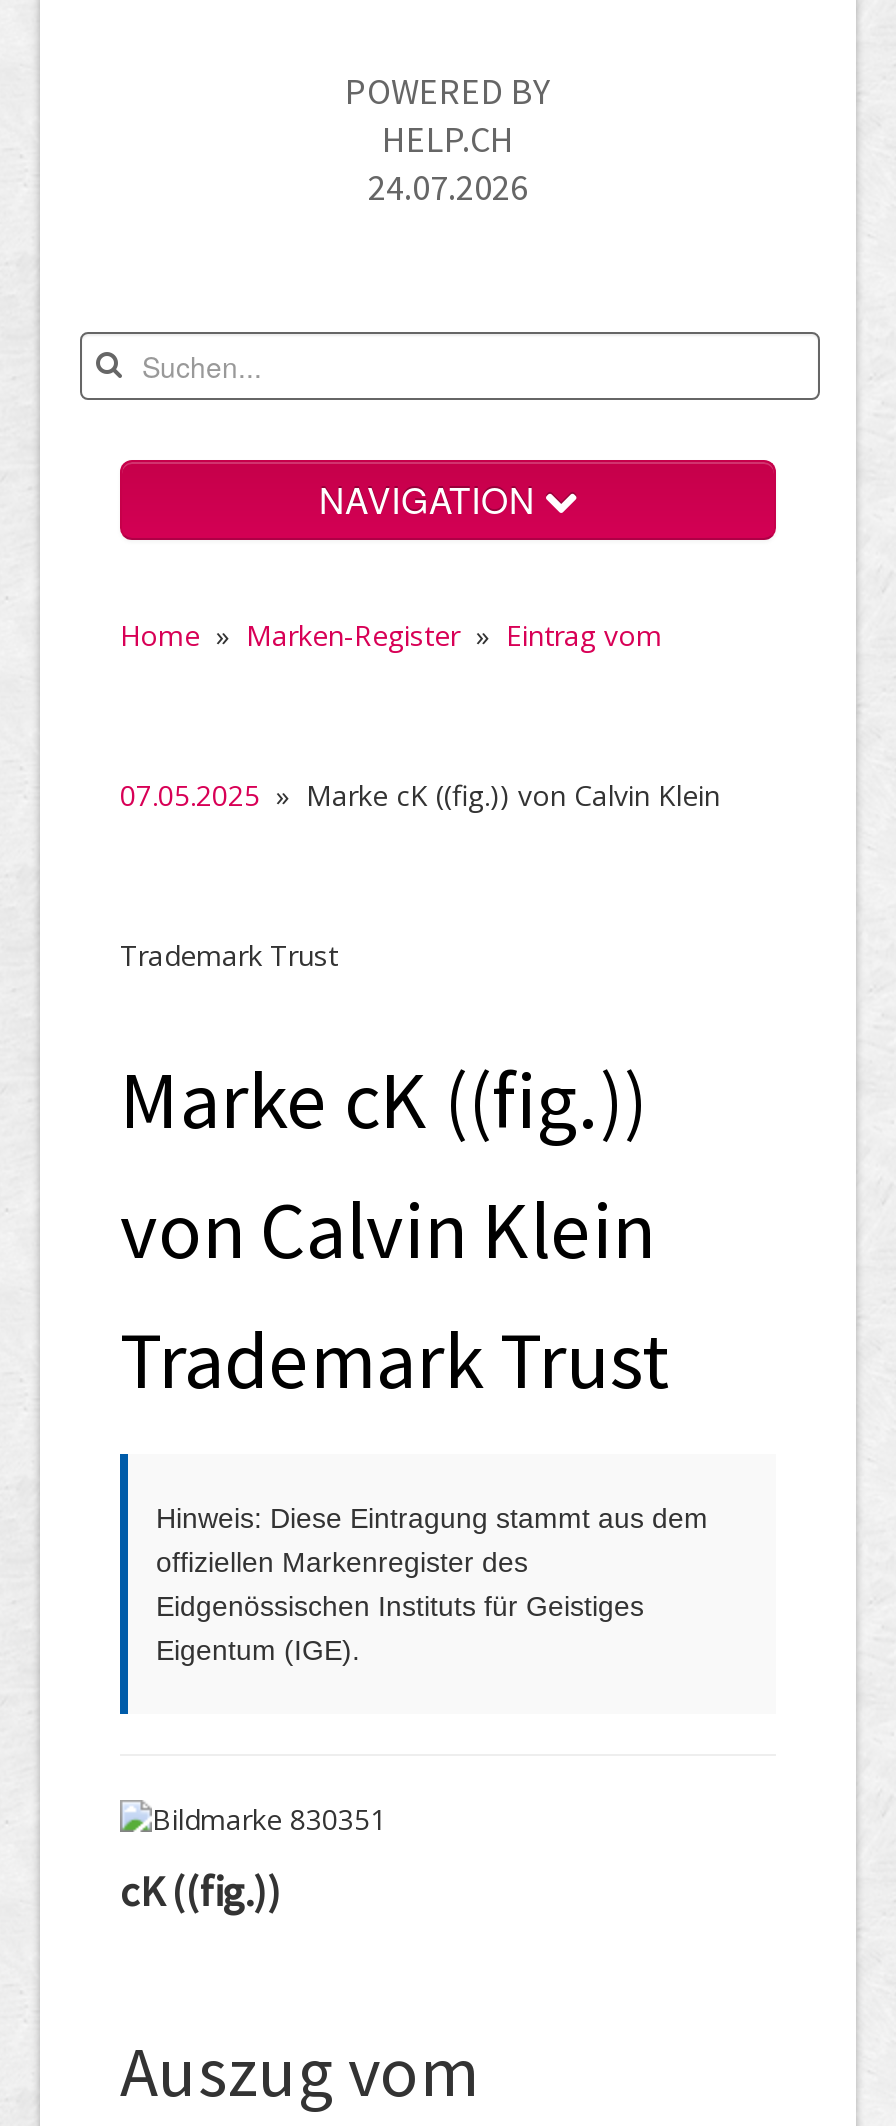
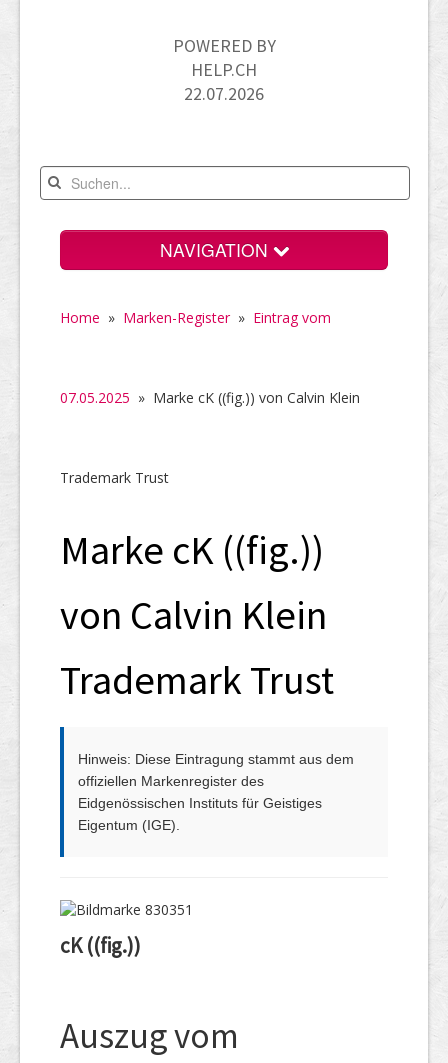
[368,164,528,210] 24.07.2026 -> [184,82,264,105] 22.07.2026

